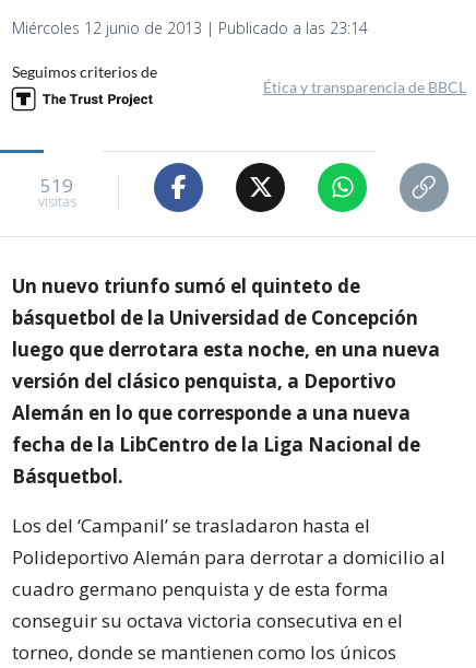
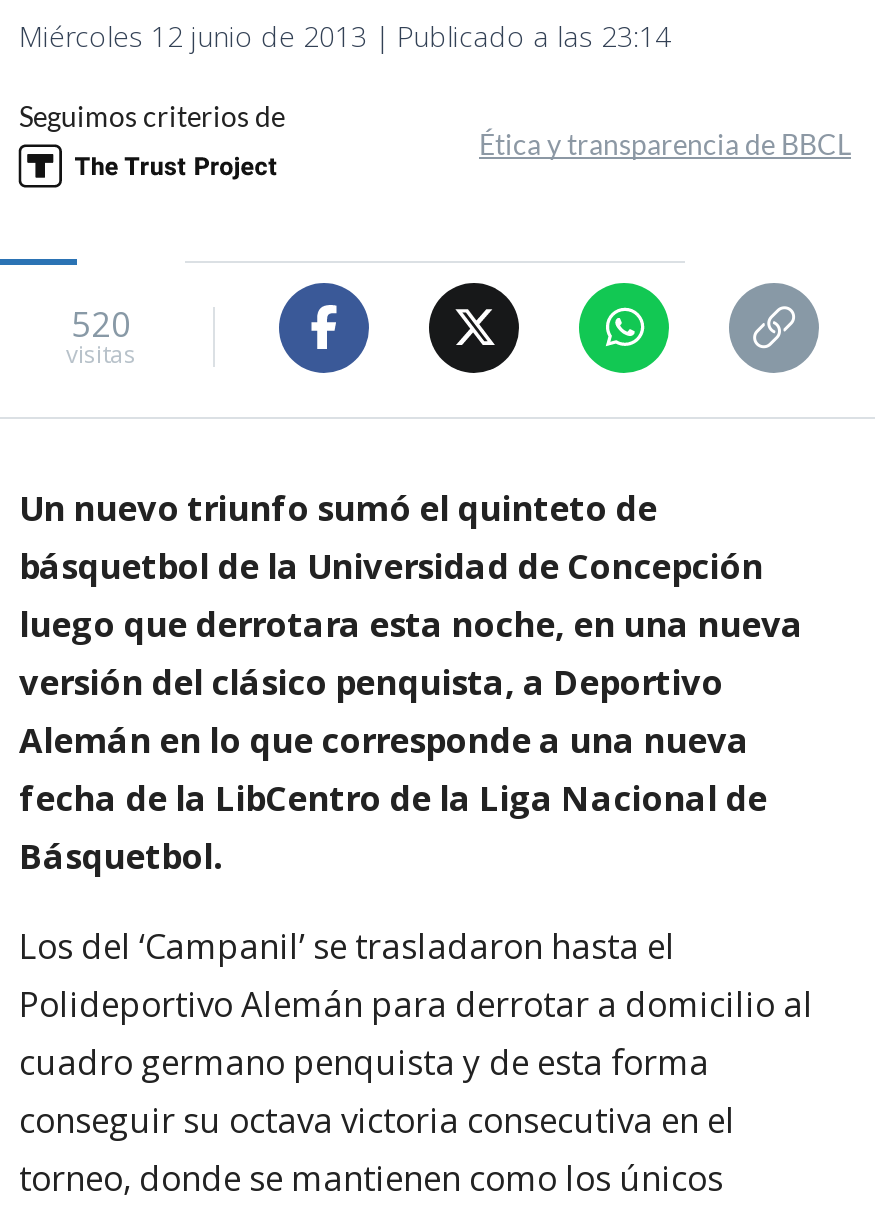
[40,173,73,198] 519 -> [71,302,131,348] 520

